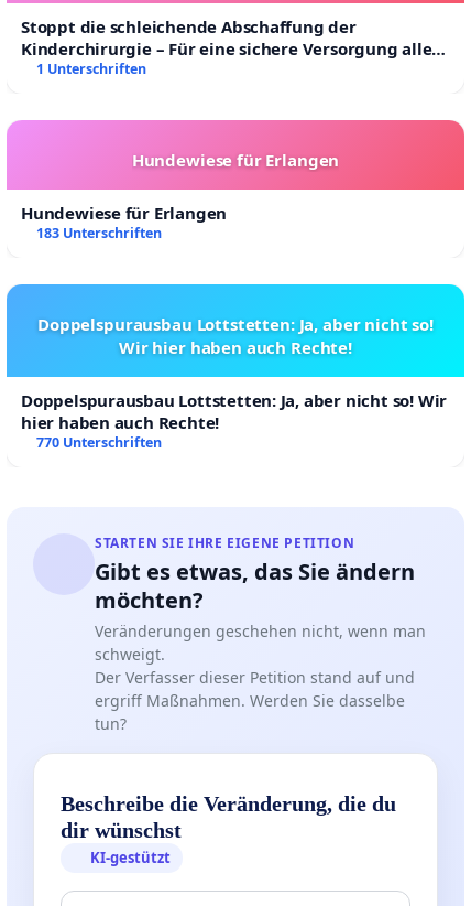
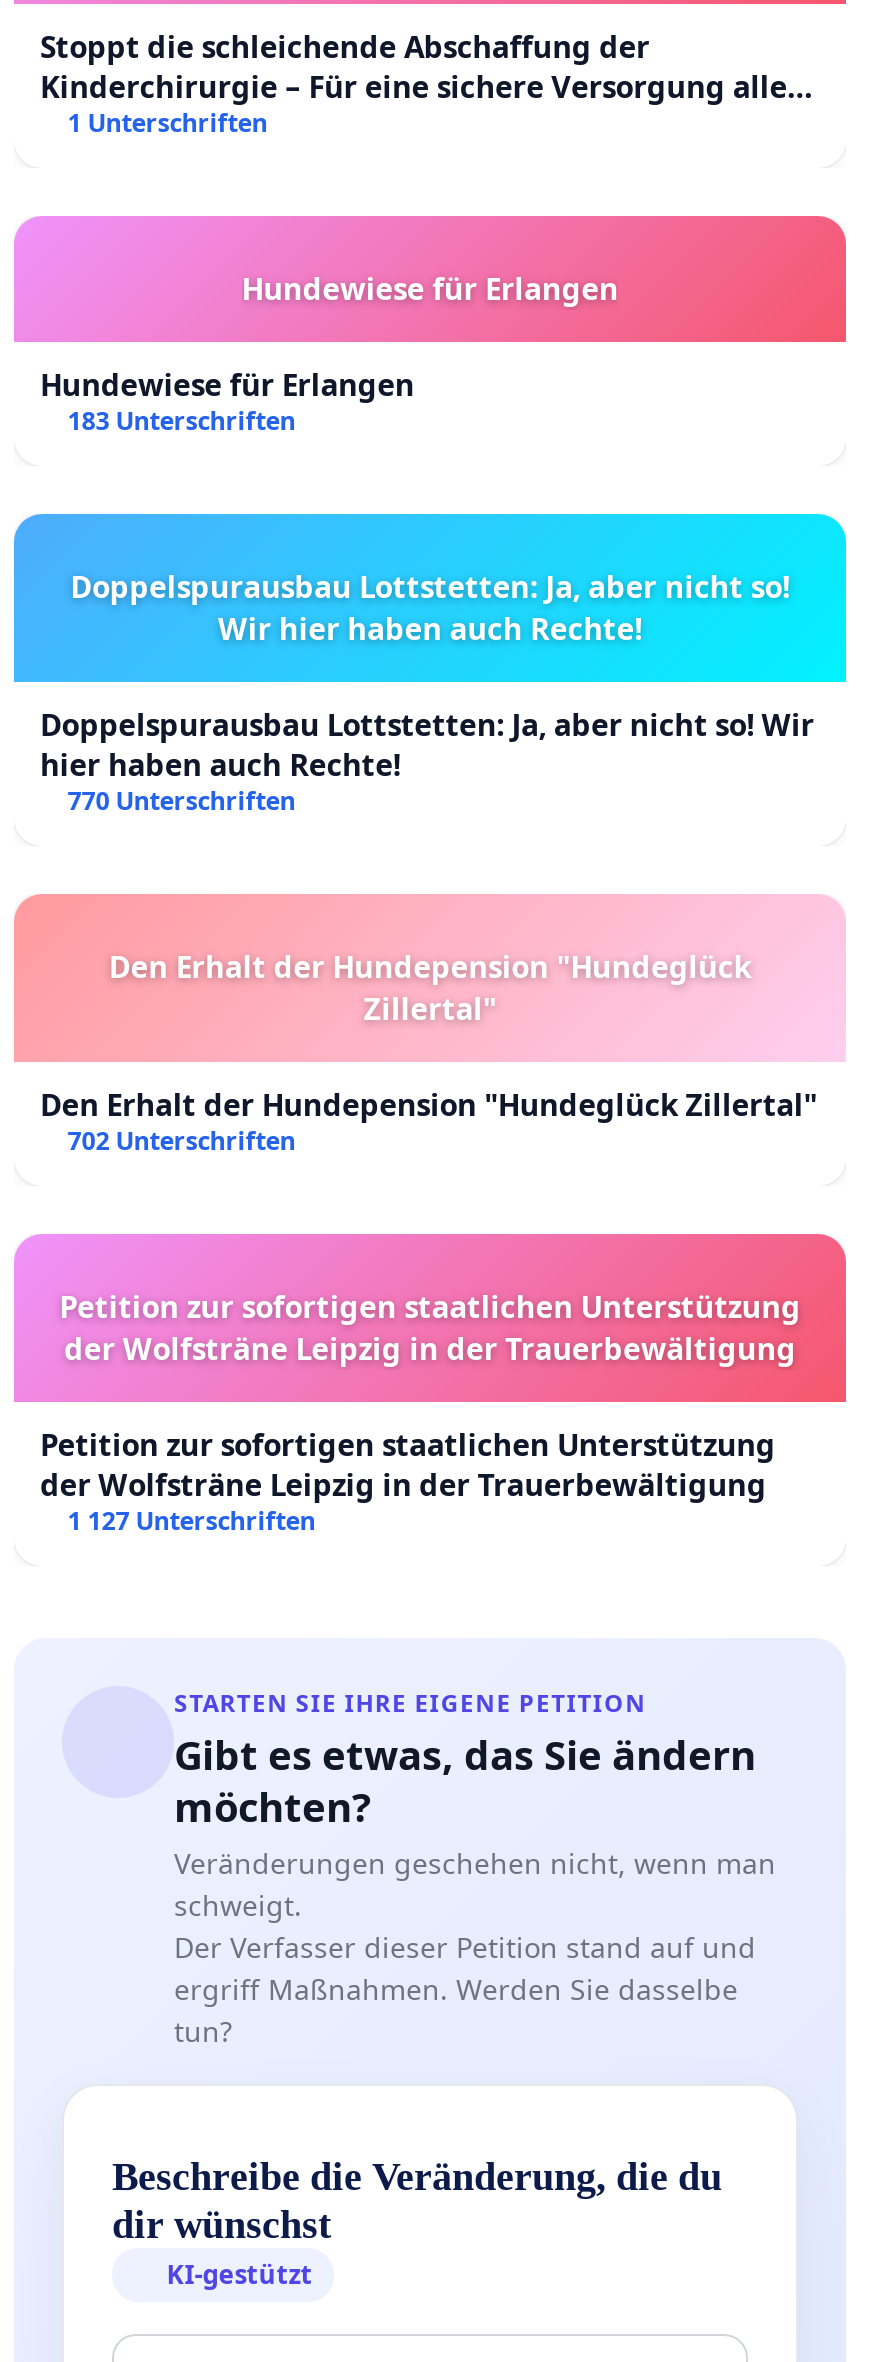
none -> [12,892,846,1158] [image] | Den Erhalt der Hundepension "Hundeglück | Zillertal" | Den Erhalt der Hundepension "Hundeglück Zillertal" | 702 Unterschriften
none -> [14,1232,848,1538] [image] | Petition zur sofortigen staatlichen Unterstützung | der Wolfsträne Leipzig in der Trauerbewältigung | Petition zur sofortigen staatlichen Unterstützung | der Wolfsträne Leipzig in der Trauerbewältigung | 1 127 Unterschriften

